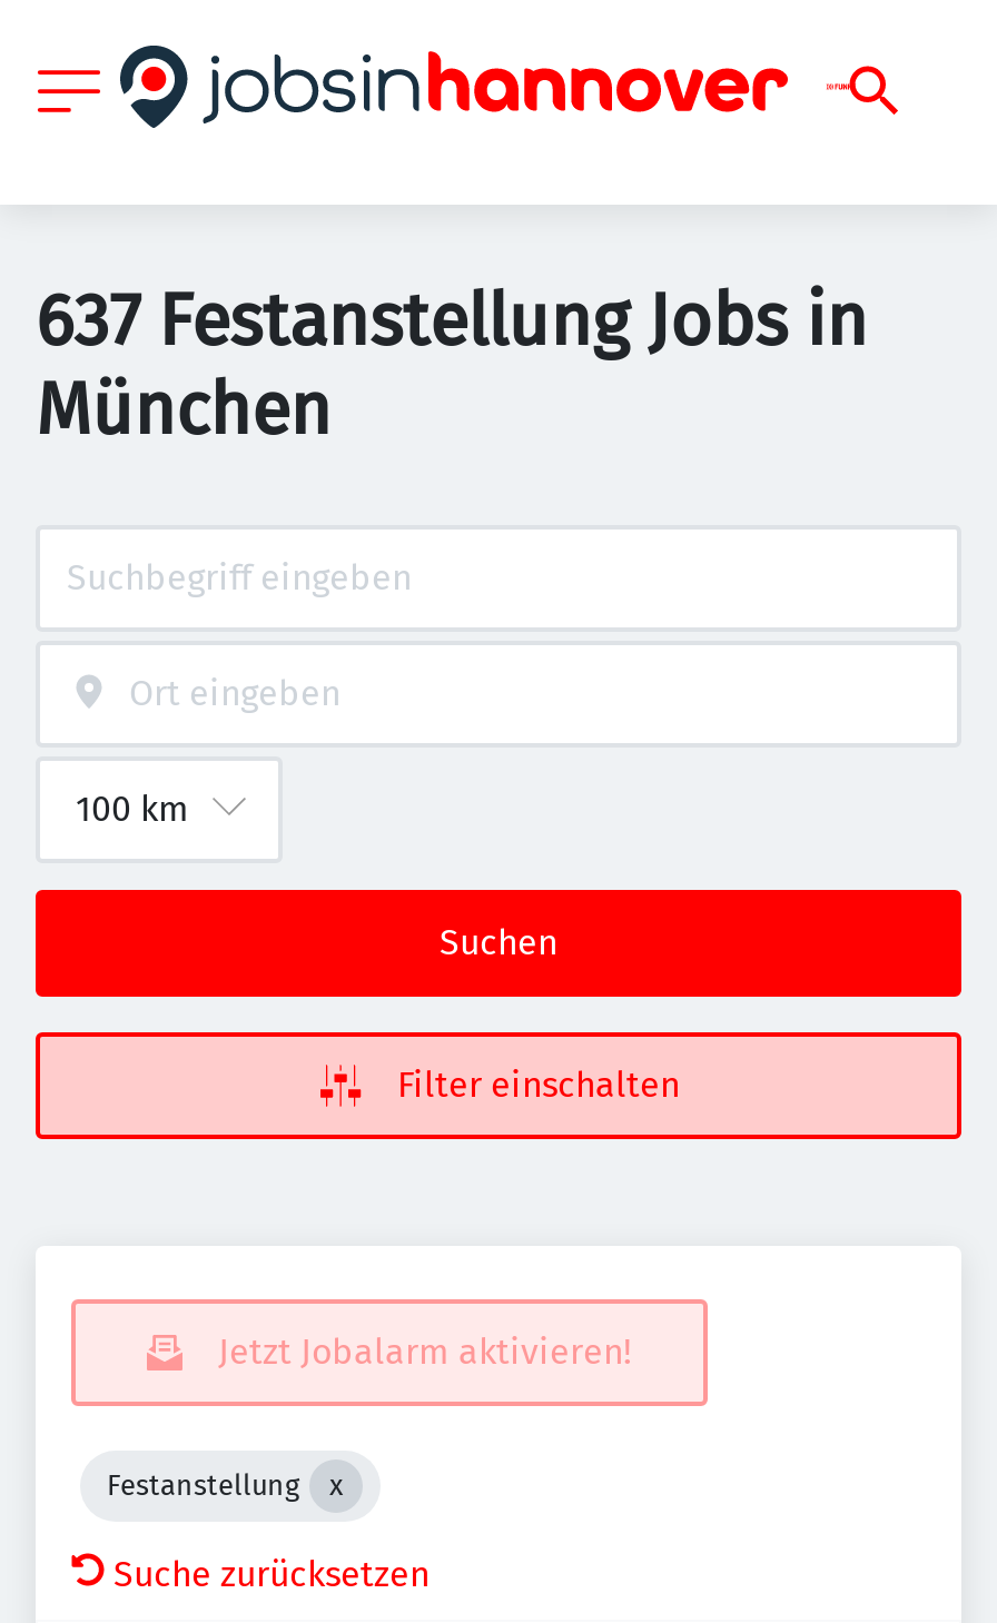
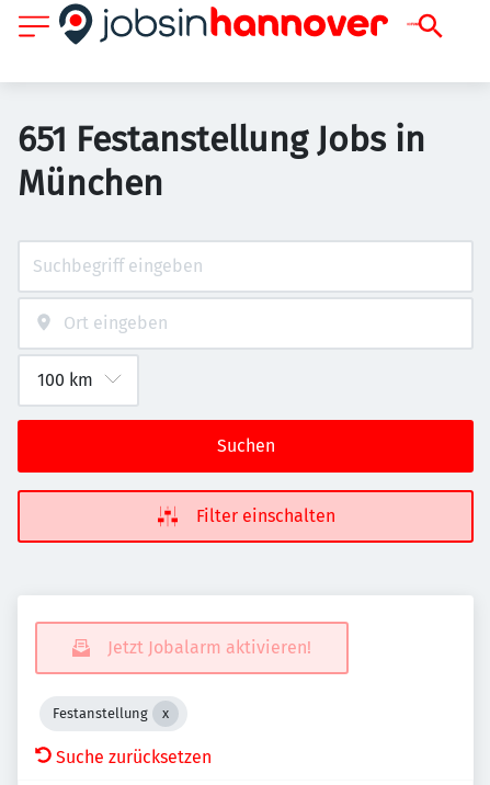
[36,278,868,363] 637 Festanstellung Jobs in -> [18,118,425,160] 651 Festanstellung Jobs in

